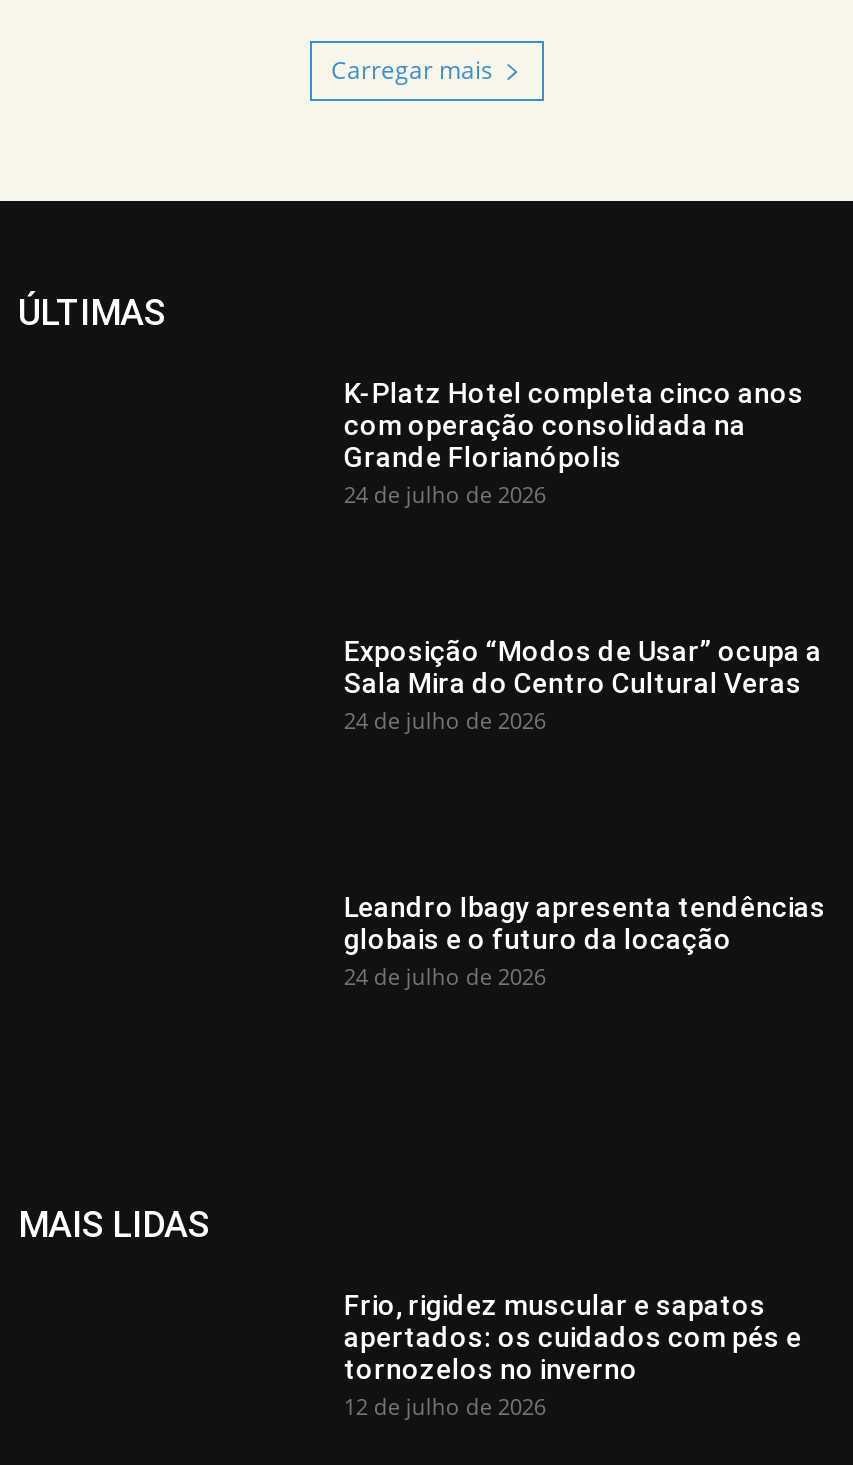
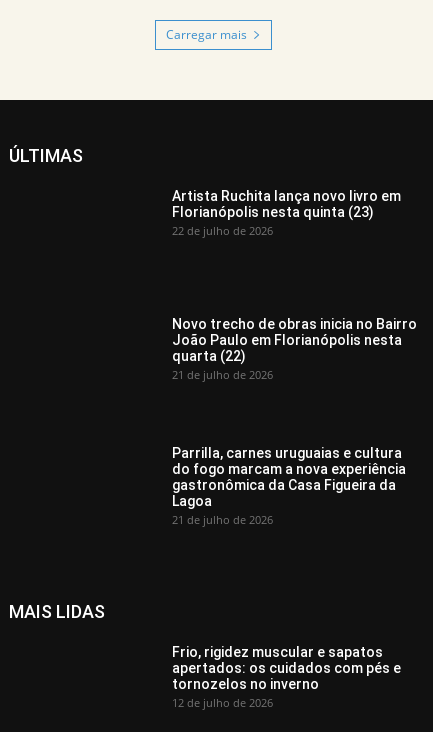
[344,376,804,508] K-Platz Hotel completa cinco anos | com operação consolidada na | Grande Florianópolis | 24 de julho de 2026 -> [172,187,401,237] Artista Ruchita lança novo livro em | Florianópolis nesta quinta (23) | 22 de julho de 2026
[344,634,822,734] Exposição “Modos de Usar” ocupa a | Sala Mira do Centro Cultural Veras | 24 de julho de 2026 -> [172,316,417,382] Novo trecho de obras inicia no Bairro | João Paulo em Florianópolis nesta | quarta (22) | 21 de julho de 2026
[344,891,826,991] Leandro Ibagy apresenta tendências | globais e o futuro da locação | 24 de julho de 2026 -> [172,445,406,527] Parrilla, carnes uruguaias e cultura | do fogo marcam a nova experiência | gastronômica da Casa Figueira da | Lagoa | 21 de julho de 2026

